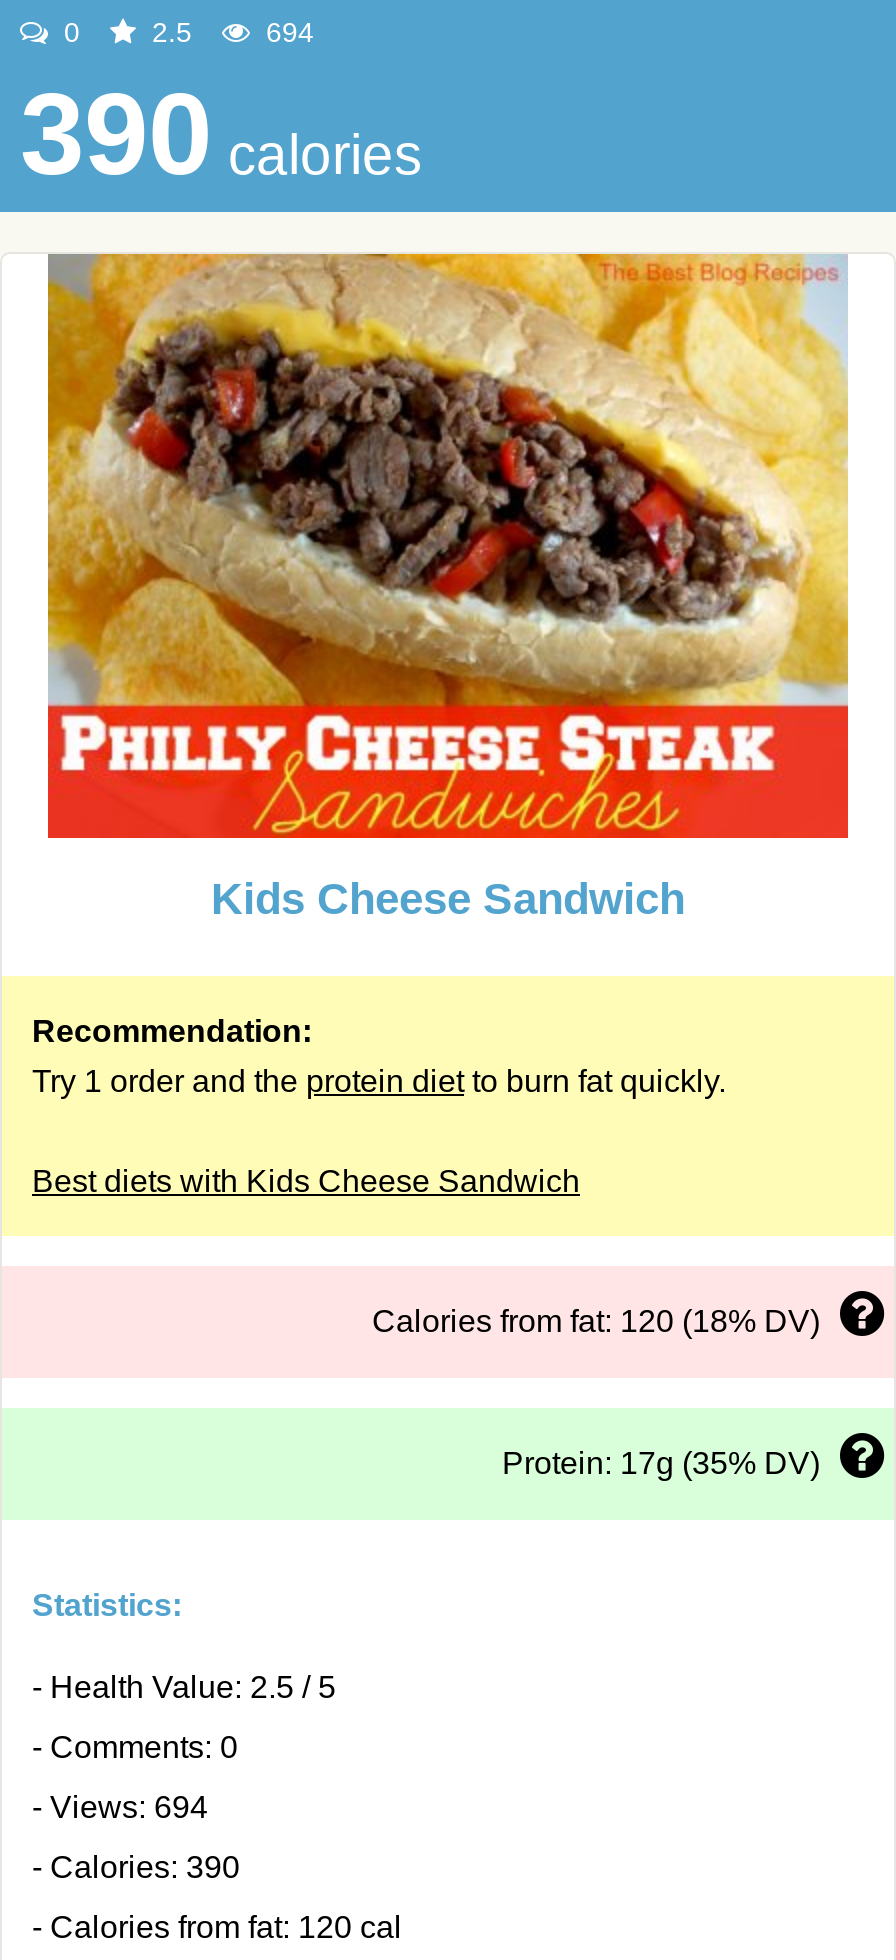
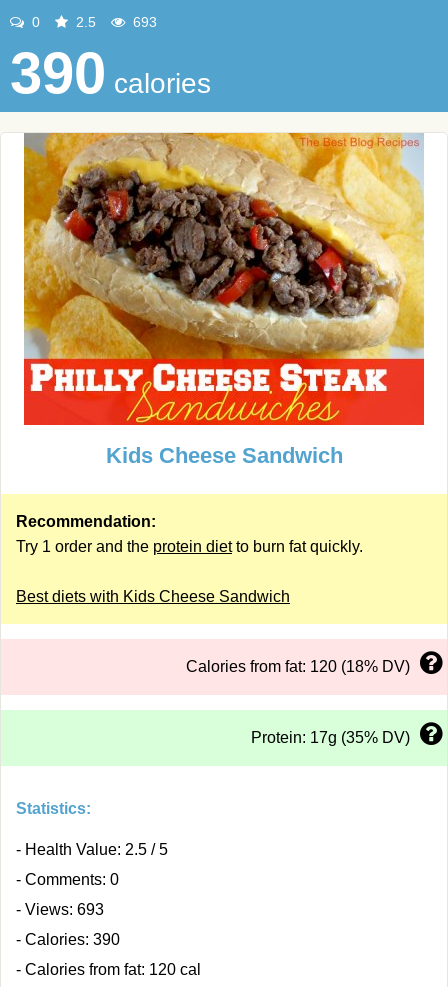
[258,16,314,48] 694 -> [129,14,157,30] 693
[32,1790,208,1824] - Views: 694 -> [16,901,104,918] - Views: 693

